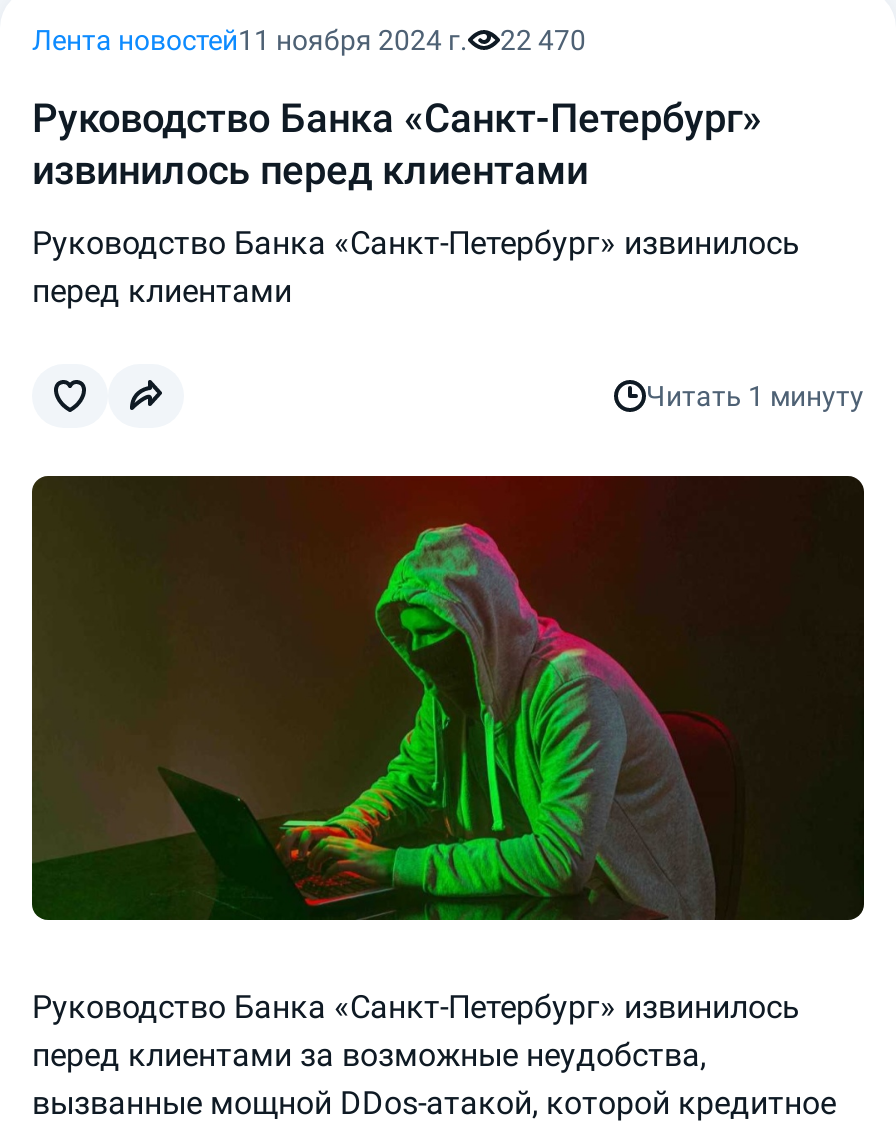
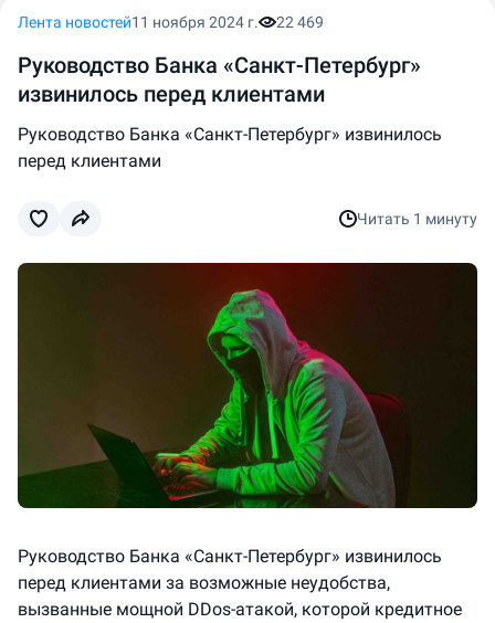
[32,24,586,56] Лента новостей11 ноября 2024 г. 22 470 -> [18,13,324,31] Лента новостей11 ноября 2024 г. 22 469

